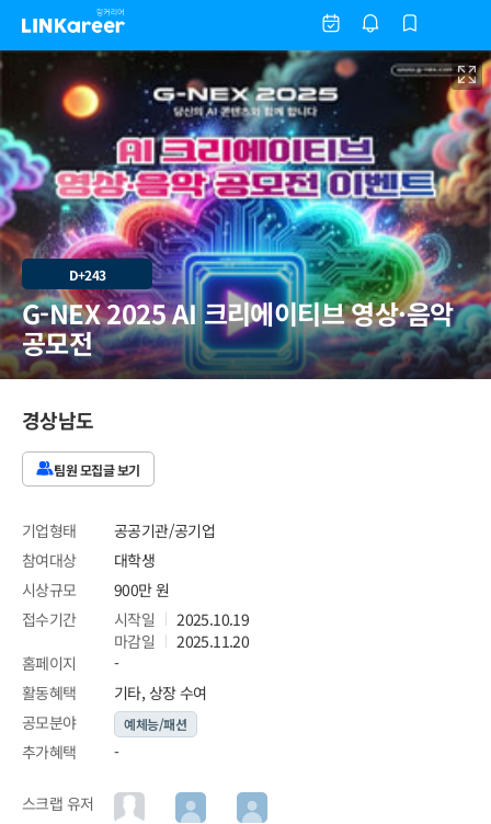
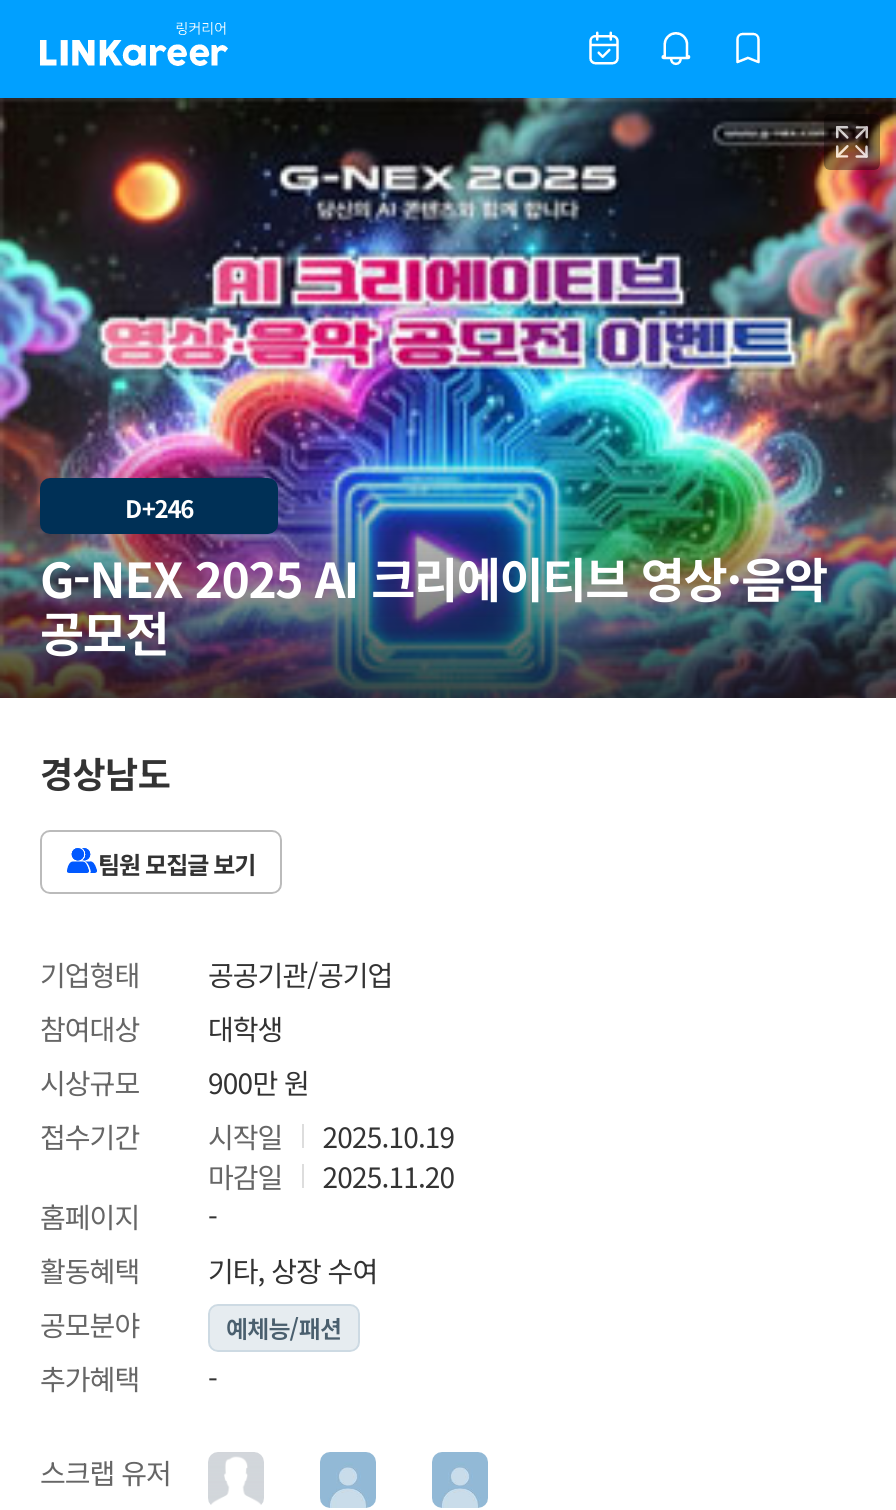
[68,265,106,283] D+243 -> [125,489,193,523] D+246

